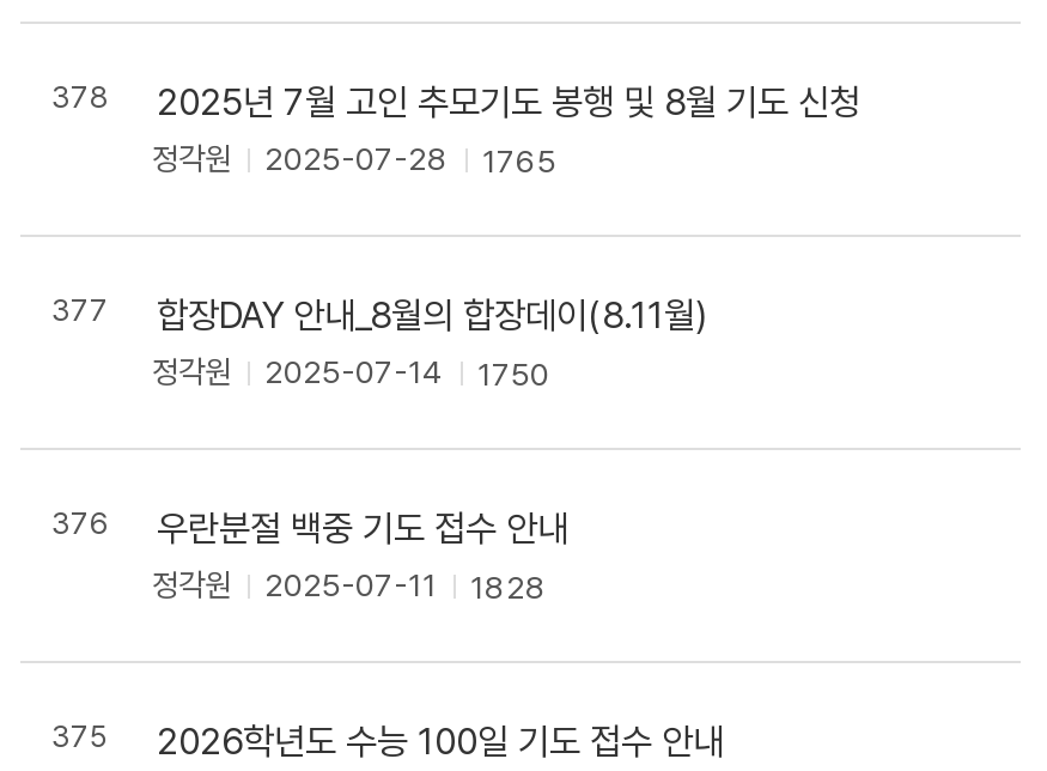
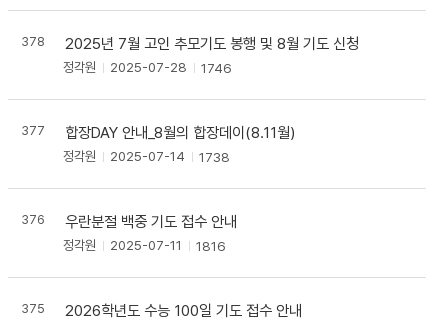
[152,139,556,180] 정각원 2025-07-28 1765 -> [63,59,232,76] 정각원 2025-07-28 1746
[152,352,549,393] 정각원 2025-07-14 1750 -> [63,148,230,165] 정각원 2025-07-14 1738
[152,565,547,606] 정각원 2025-07-11 1828 -> [63,237,226,254] 정각원 2025-07-11 1816

